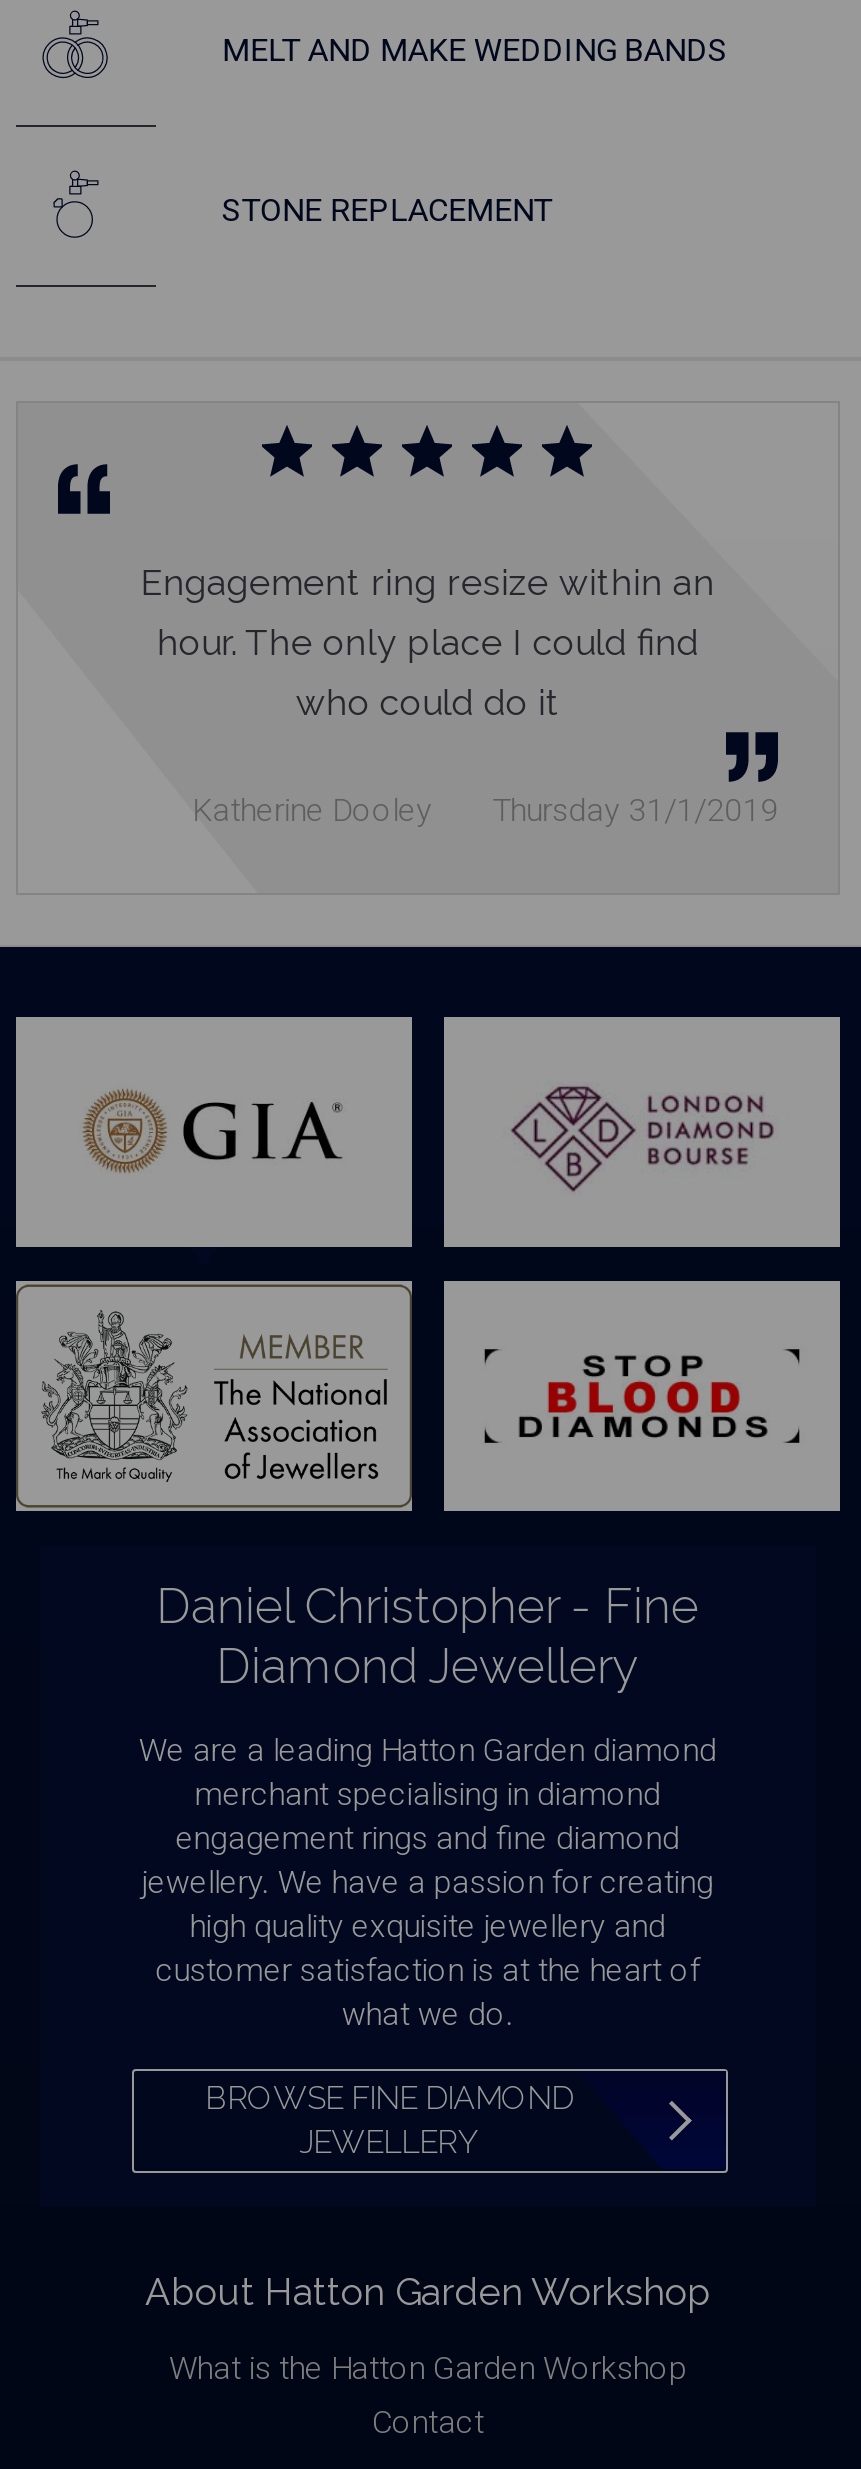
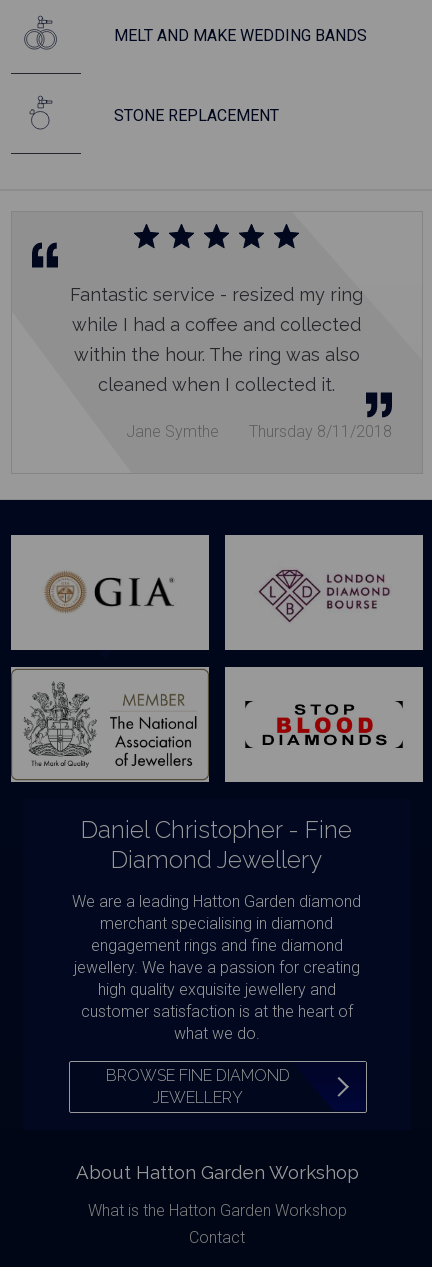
[141,561,715,723] Engagement ring resize within an | hour. The only place I could find | who could do it -> [70,284,363,395] Fantastic service - resized my ring | while I had a coffee and collected | within the hour. The ring was also | cleaned when I collected it.
[192,791,778,829] Thursday 31/1/2019 | Katherine Dooley -> [126,422,392,441] Thursday 8/11/2018 | Jane Symthe

